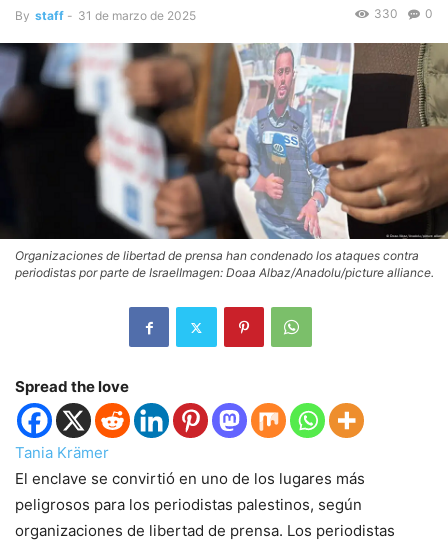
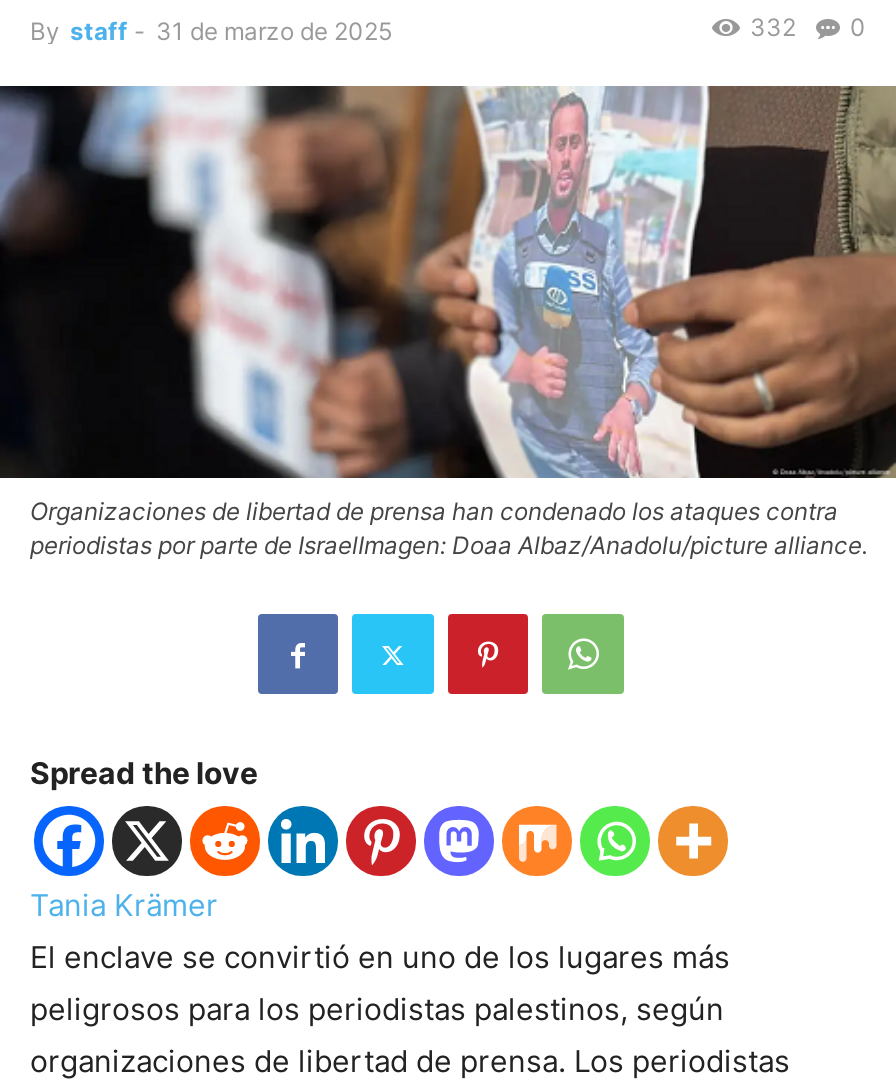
[374,6,433,21] 330 0 -> [750,12,866,42] 332 0

